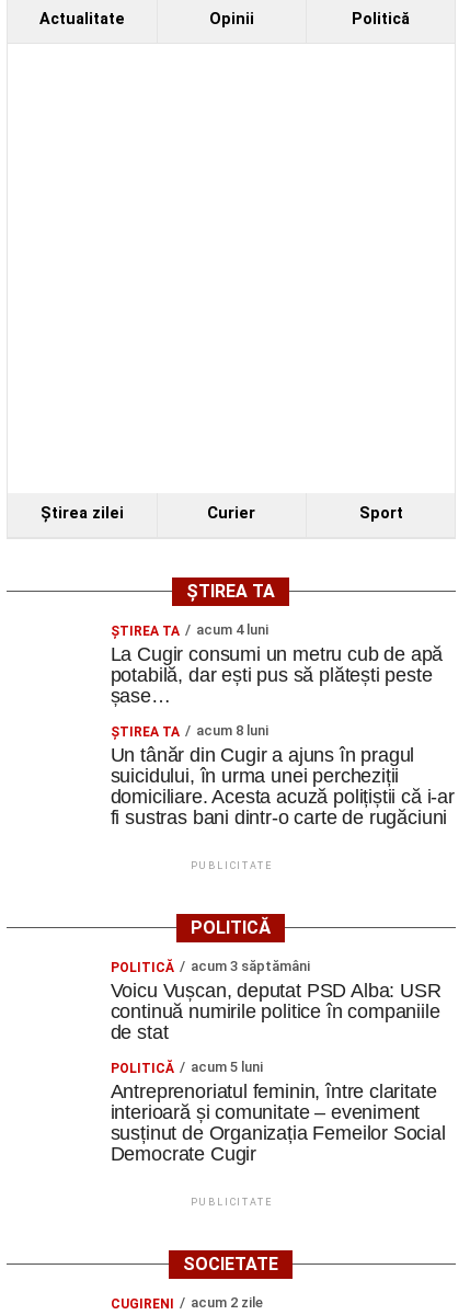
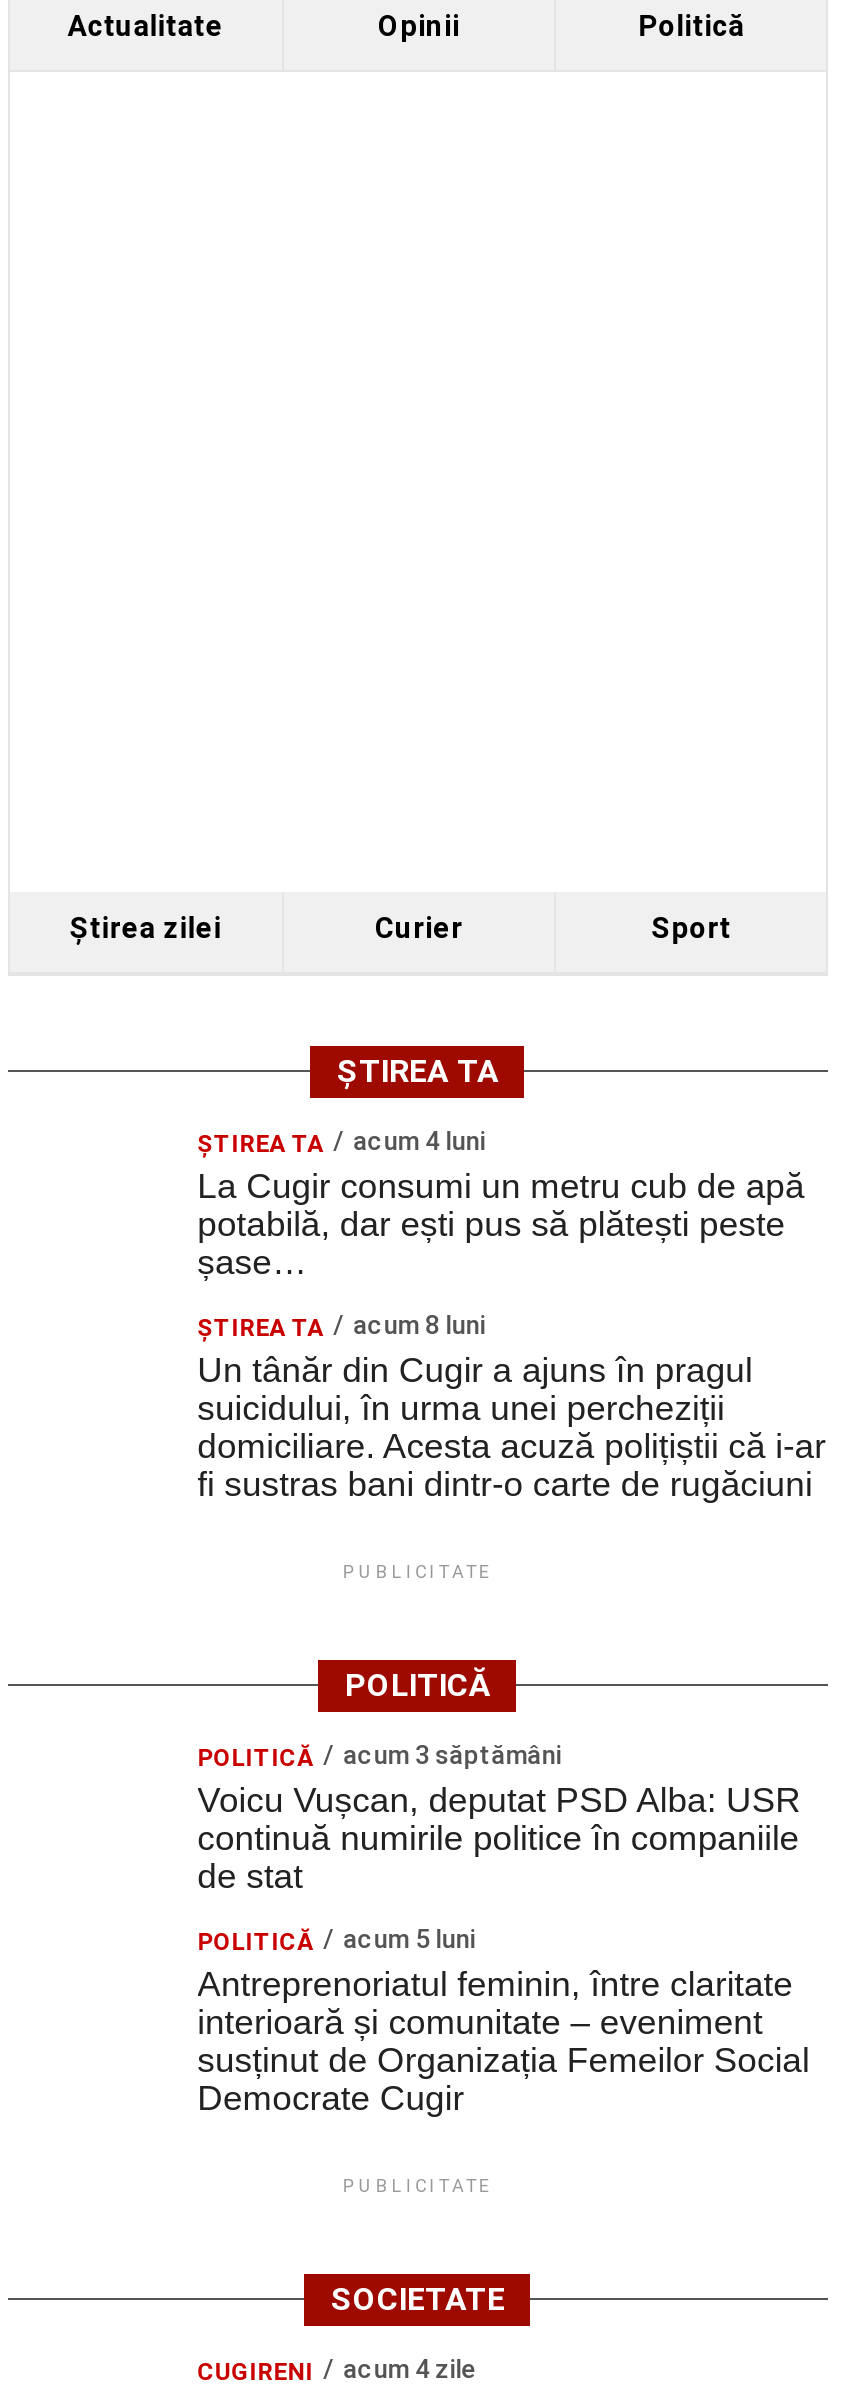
[110,1294,263,1312] CUGIRENI acum 2 zile -> [197,2354,475,2386] CUGIRENI acum 4 zile

